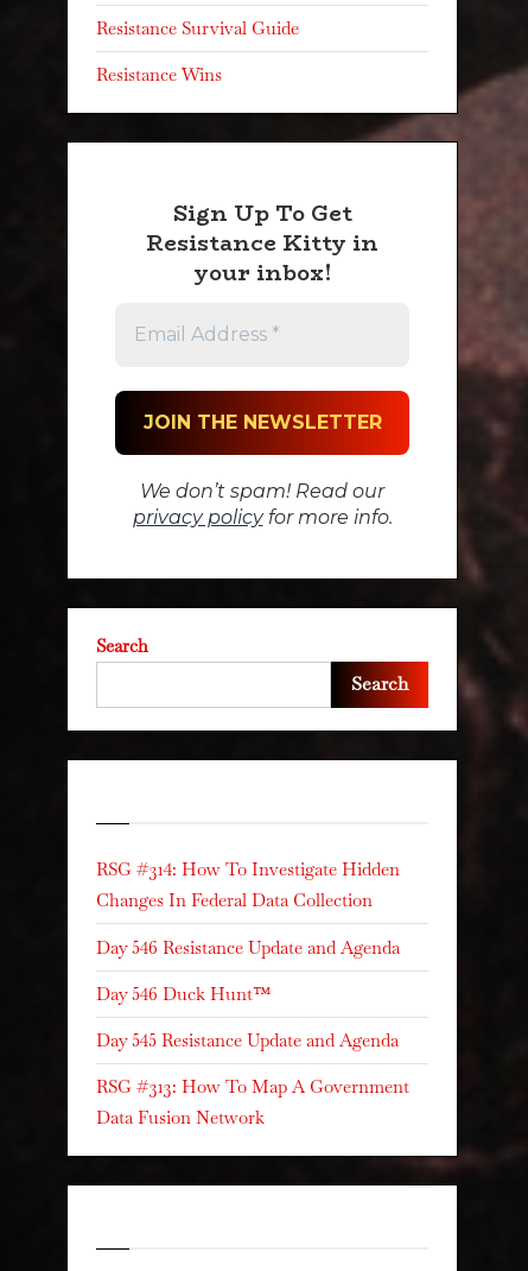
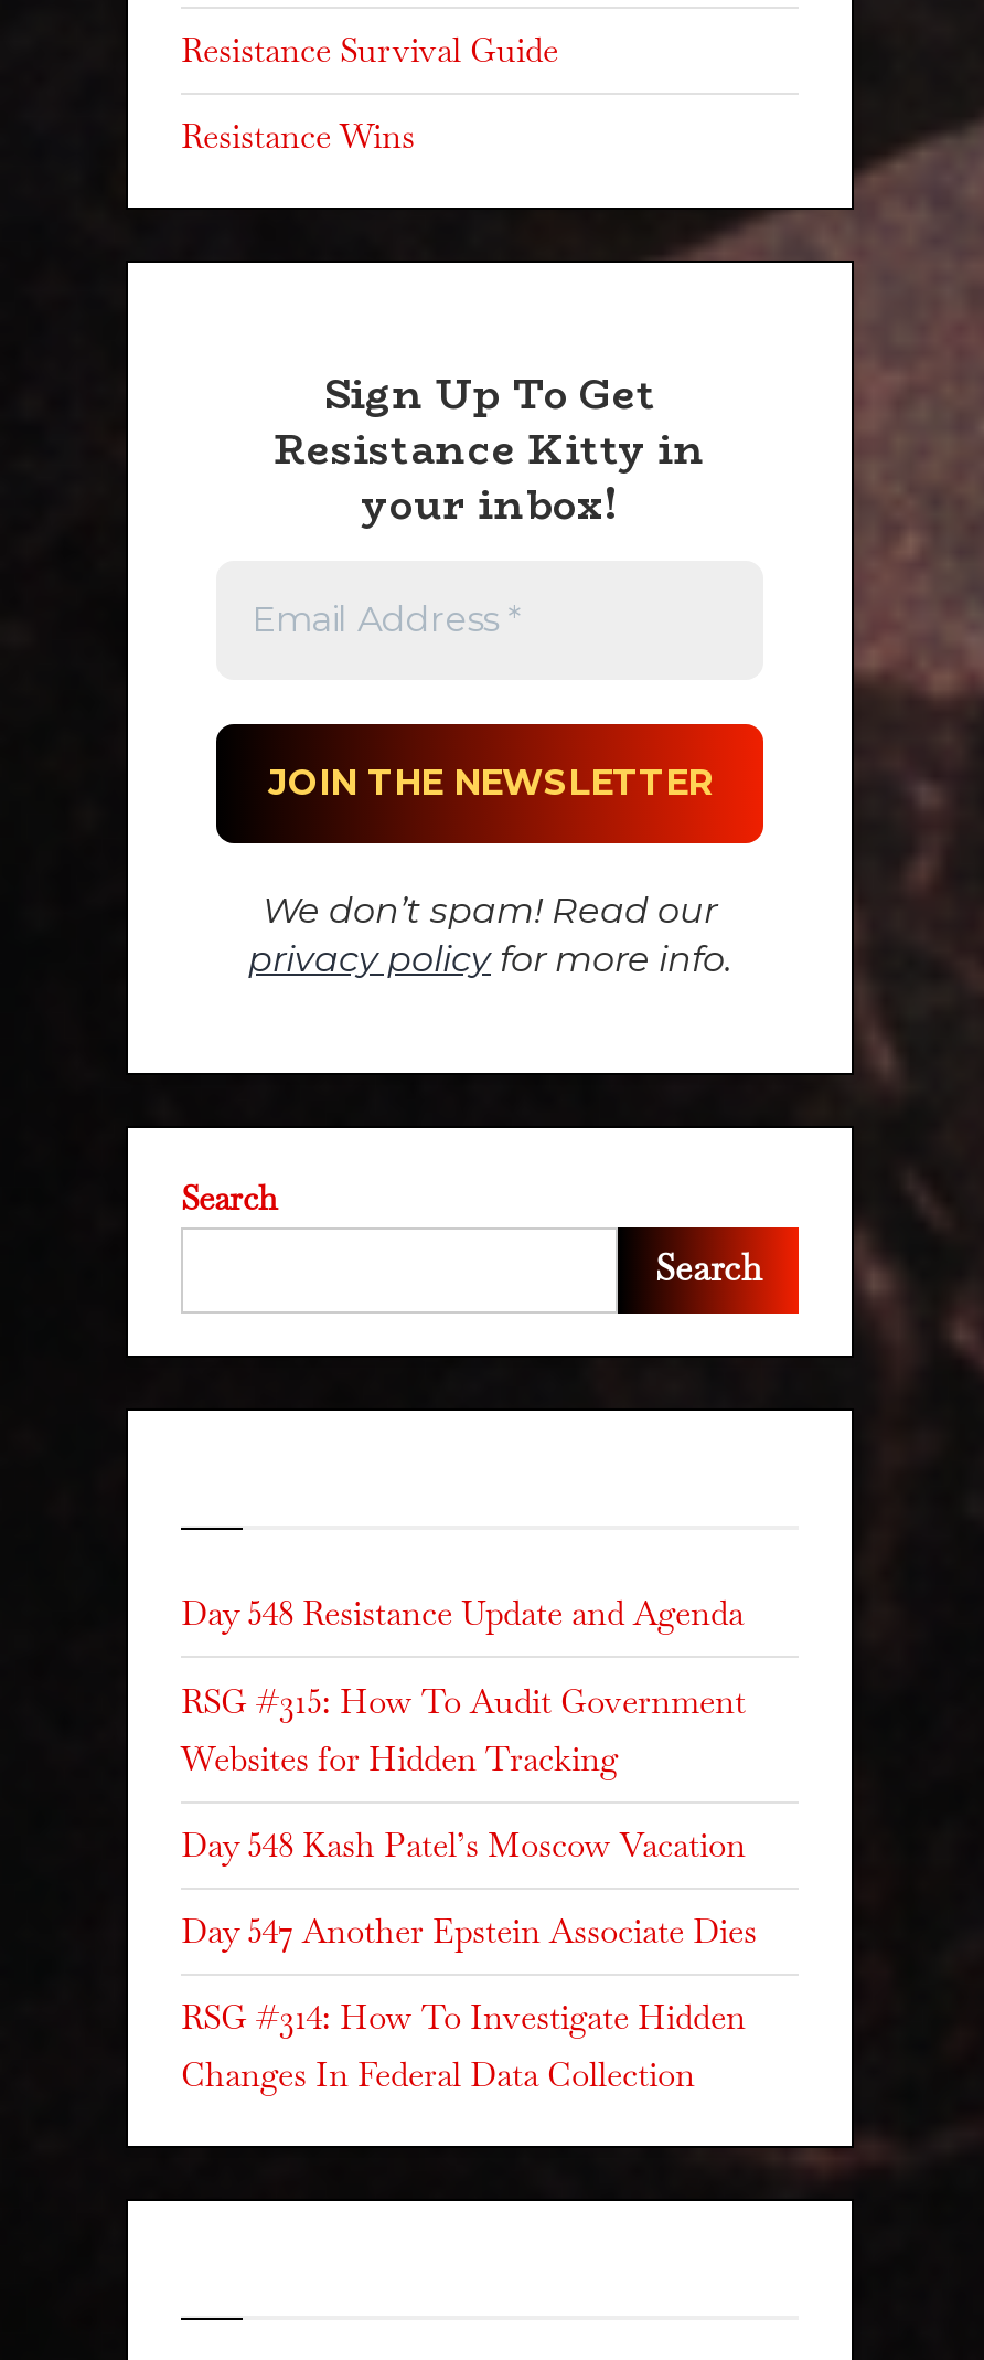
none -> [181,1592,757,1951] Day 548 Resistance Update and Agenda | RSG #315: How To Audit Government | Websites for Hidden Tracking | Day 548 Kash Patel’s Moscow Vacation | Day 547 Another Epstein Associate Dies
moved [96,858,400,911] -> [181,1996,746,2095]: RSG #314: How To Investigate Hidden | Changes In Federal Data Collection
[96,935,409,1128] Day 546 Resistance Update and Agenda | Day 546 Duck Hunt™ | Day 545 Resistance Update and Agenda | RSG #313: How To Map A Government | Data Fusion Network -> none

